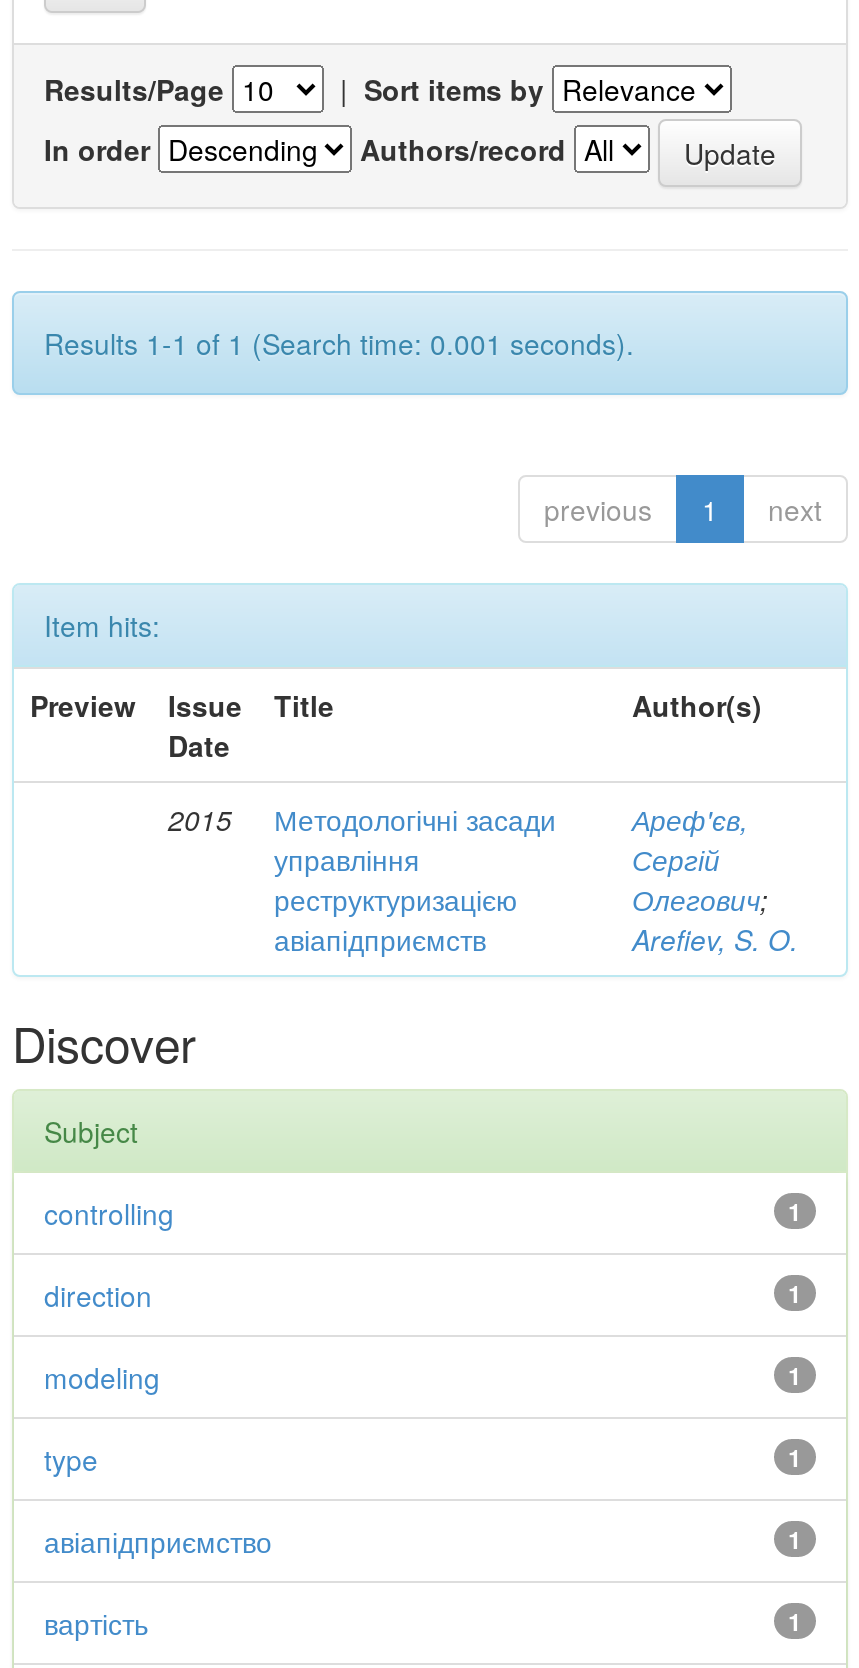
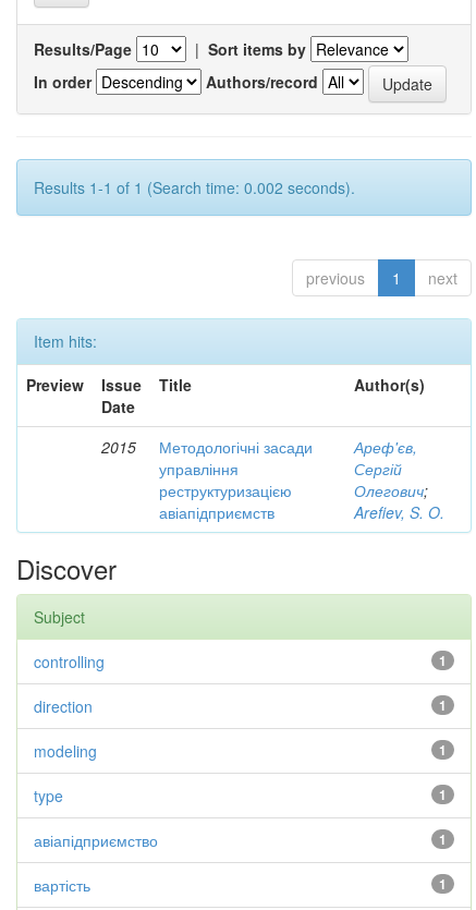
[44,323,634,363] Results 1-1 of 1 (Search time: 0.001 seconds). -> [34,177,355,198] Results 1-1 of 1 (Search time: 0.002 seconds).

